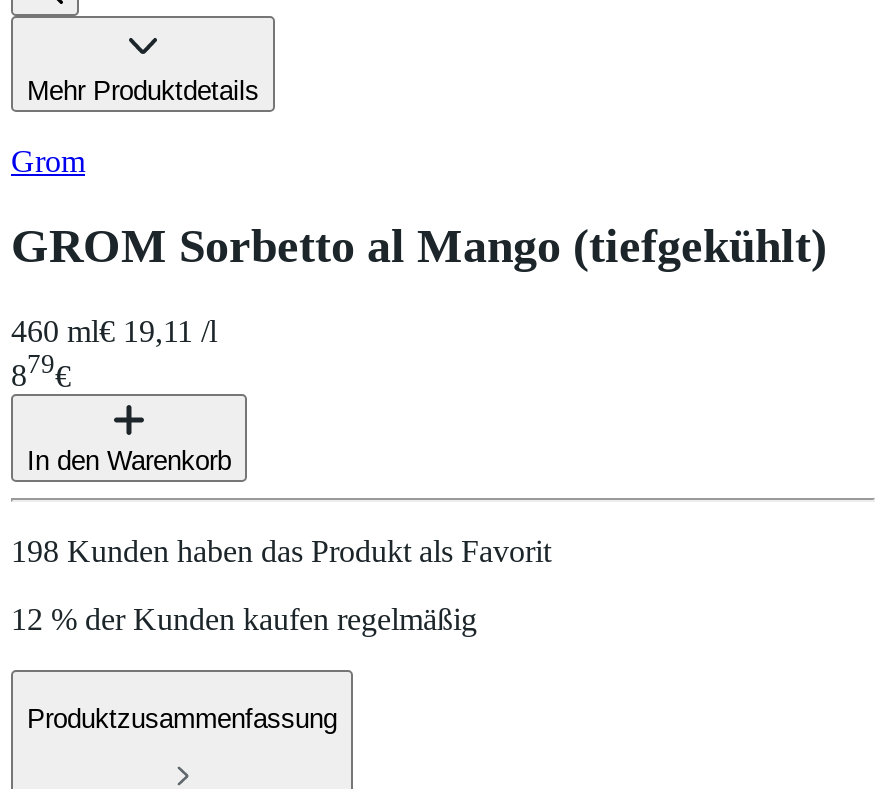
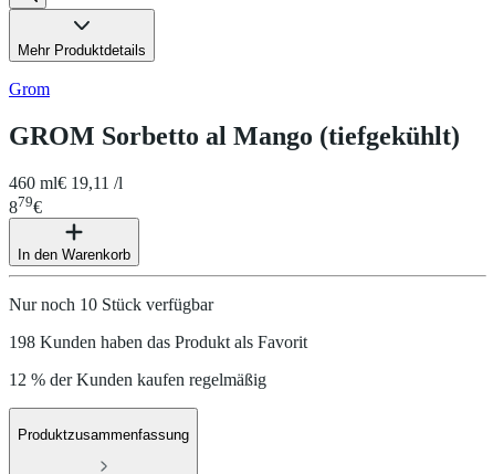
none -> [9,296,213,314] Nur noch 10 Stück verfügbar

